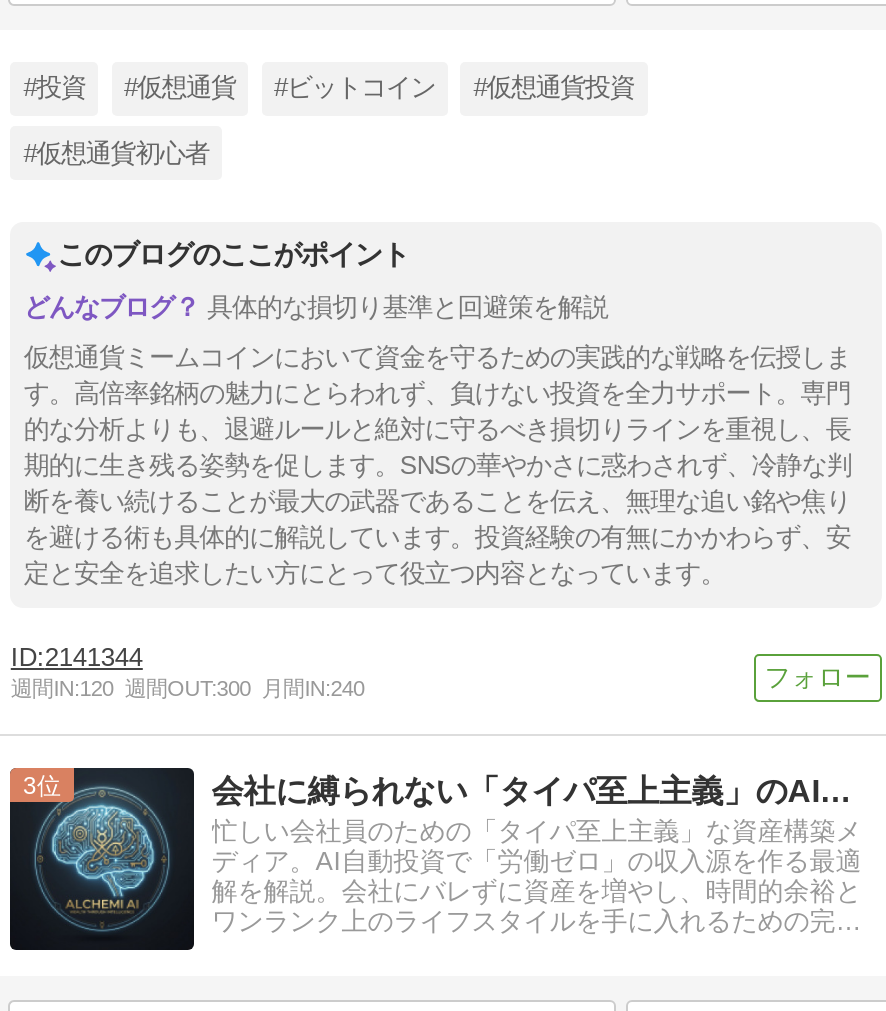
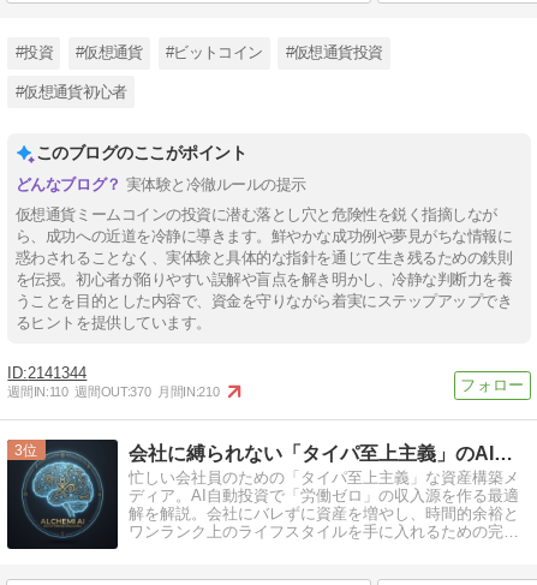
[207,292,608,322] 具体的な損切り基準と回避策を解説 -> [126,176,306,194] 実体験と冷徹ルールの提示
[24,341,852,587] 仮想通貨ミームコインにおいて資金を守るための実践的な戦略を伝授しま | す。高倍率銘柄の魅力にとらわれず、負けない投資を全力サポート。専門 | 的な分析よりも、退避ルールと絶対に守るべき損切りラインを重視し、長 | 期的に生き残る姿勢を促します。SNSの華やかさに惑わされず、冷静な判 | 断を養い続けることが最大の武器であることを伝え、無理な追い銘や焦り | を避ける術も具体的に解説しています。投資経験の有無にかかわらず、安 | 定と安全を追求したい方にとって役立つ内容となっています。 -> [15,205,512,331] 仮想通貨ミームコインの投資に潜む落とし穴と危険性を鋭く指摘しなが | ら、成功への近道を冷静に導きます。鮮やかな成功例や夢見がちな情報に | 惑わされることなく、実体験と具体的な指針を通じて生き残るための鉄則 | を伝授。初心者が陥りやすい誤解や盲点を解き明かし、冷静な判断力を養 | うことを目的とした内容で、資金を守りながら着実にステップアップでき | るヒントを提供しています。
[11,676,364,700] 週間IN:120 週間OUT:300 月間IN:240 -> [8,385,219,399] 週間IN:110 週間OUT:370 月間IN:210

